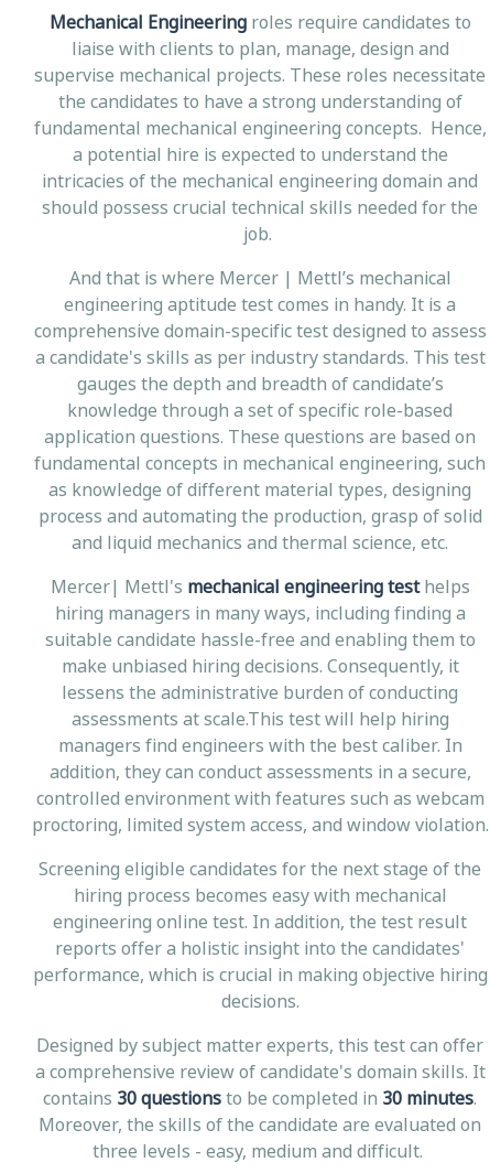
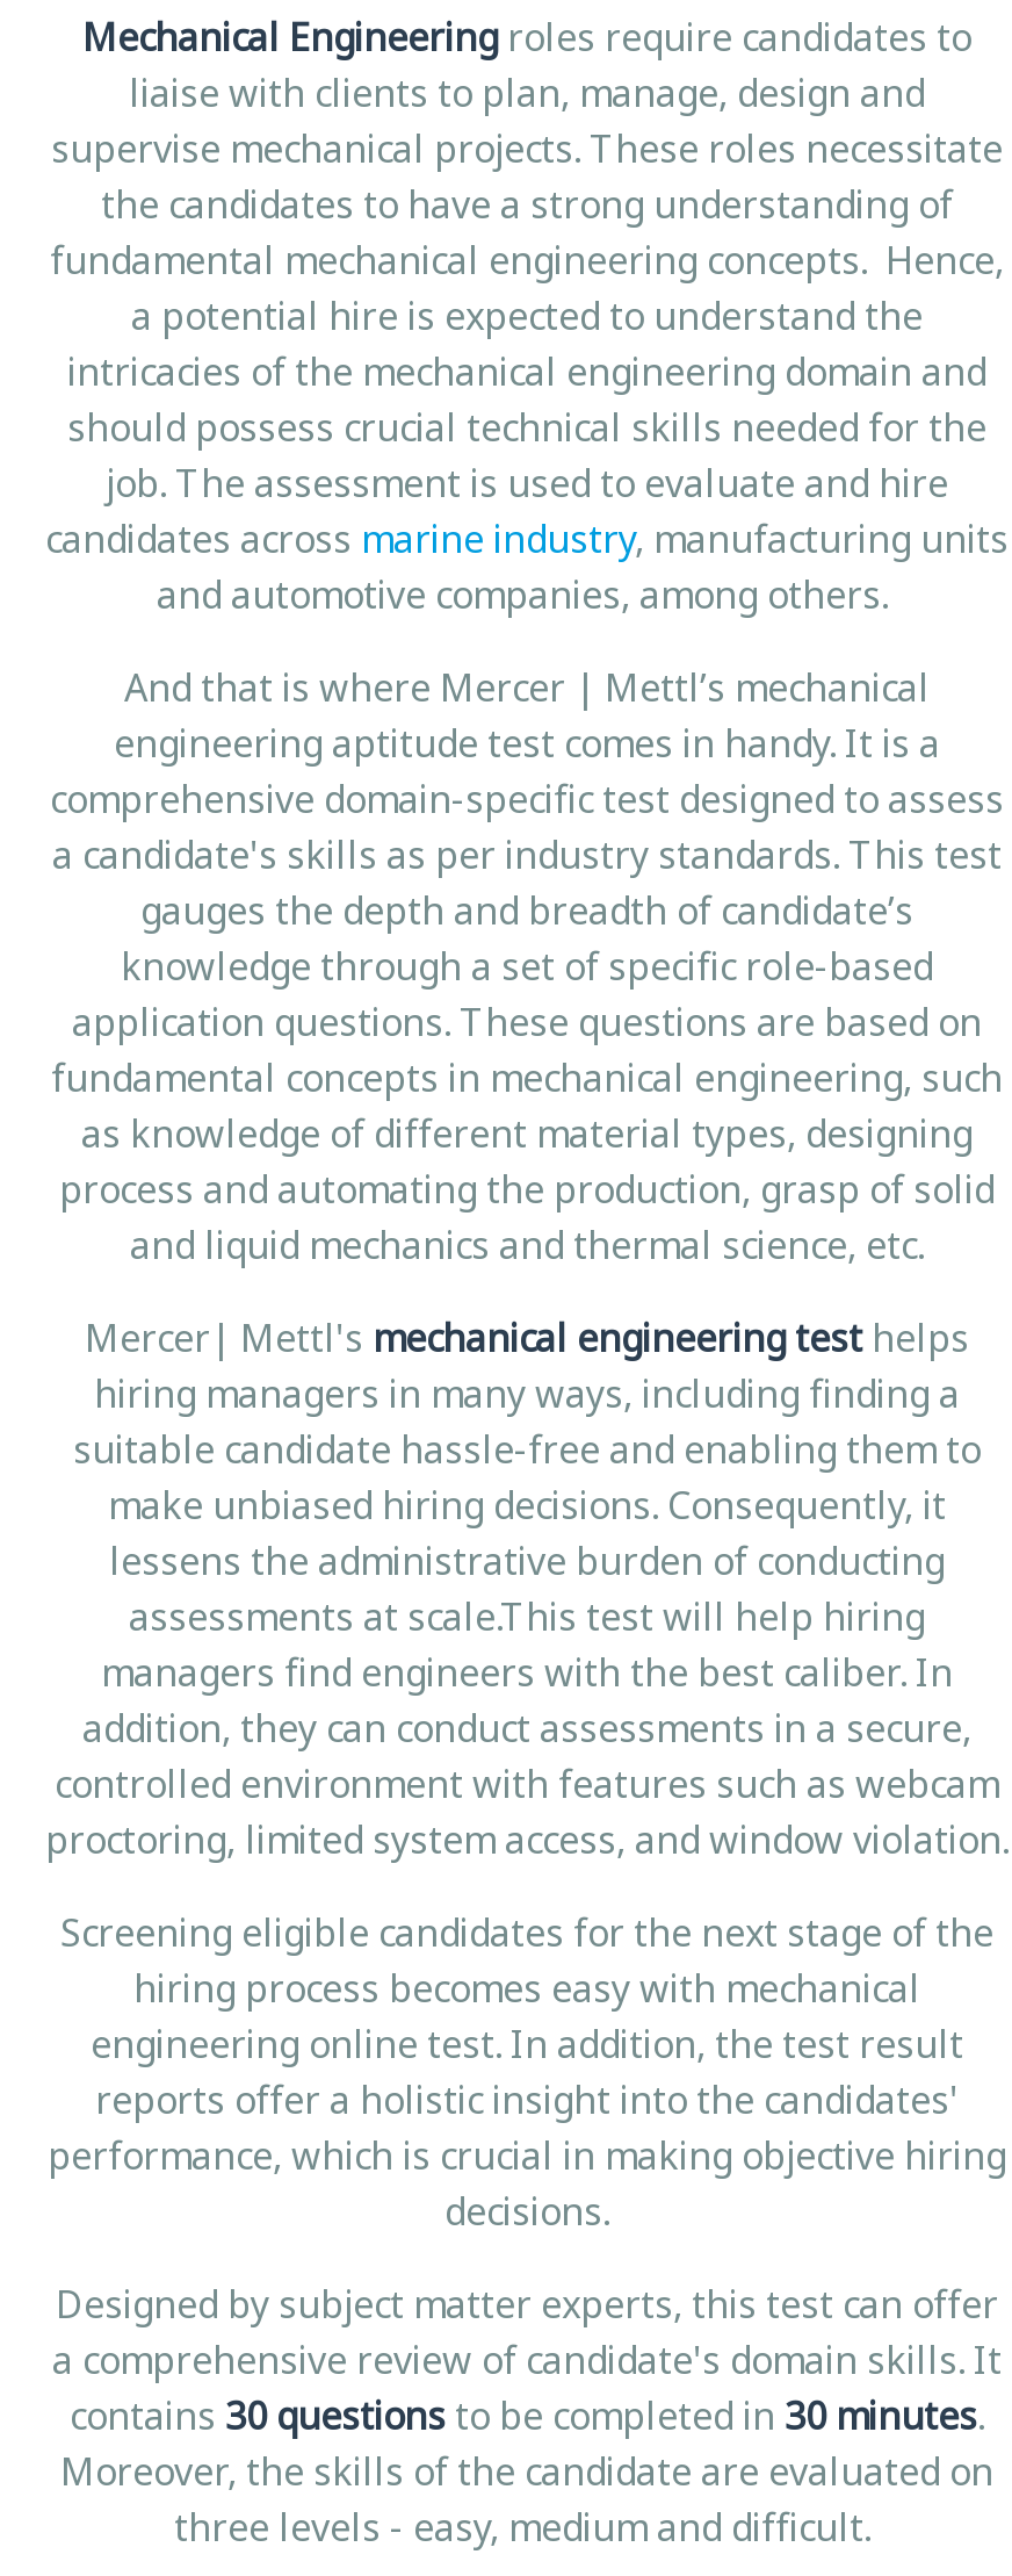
[243,222,276,246] job. -> [45,458,1009,620] job. The assessment is used to evaluate and hire | candidates across marine industry, manufacturing units | and automotive companies, among others.

